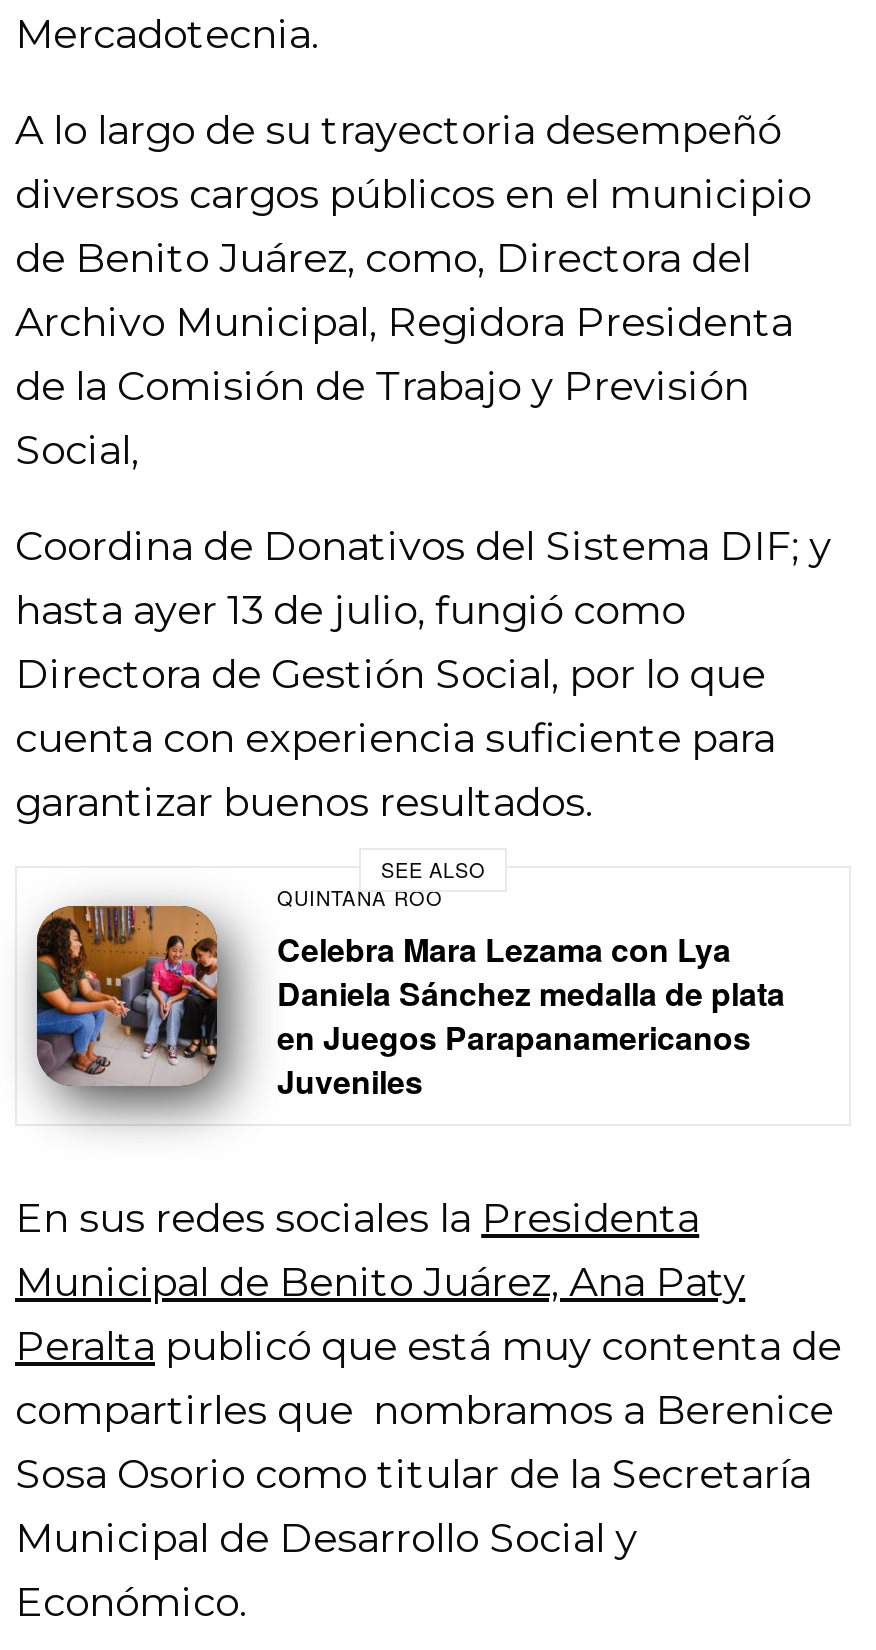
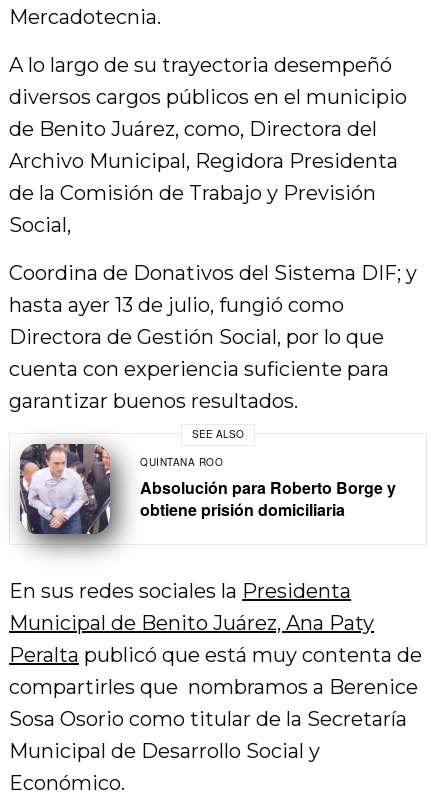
[37,886,785,1128] [image] | Celebra Mara Lezama con Lya | Daniela Sánchez medalla de plata | en Juegos Parapanamericanos | Juveniles -> [19,442,396,554] [image] | Absolución para Roberto Borge y | obtiene prisión domiciliaria

